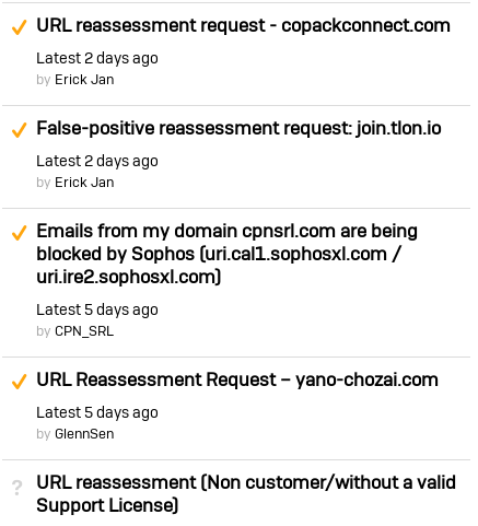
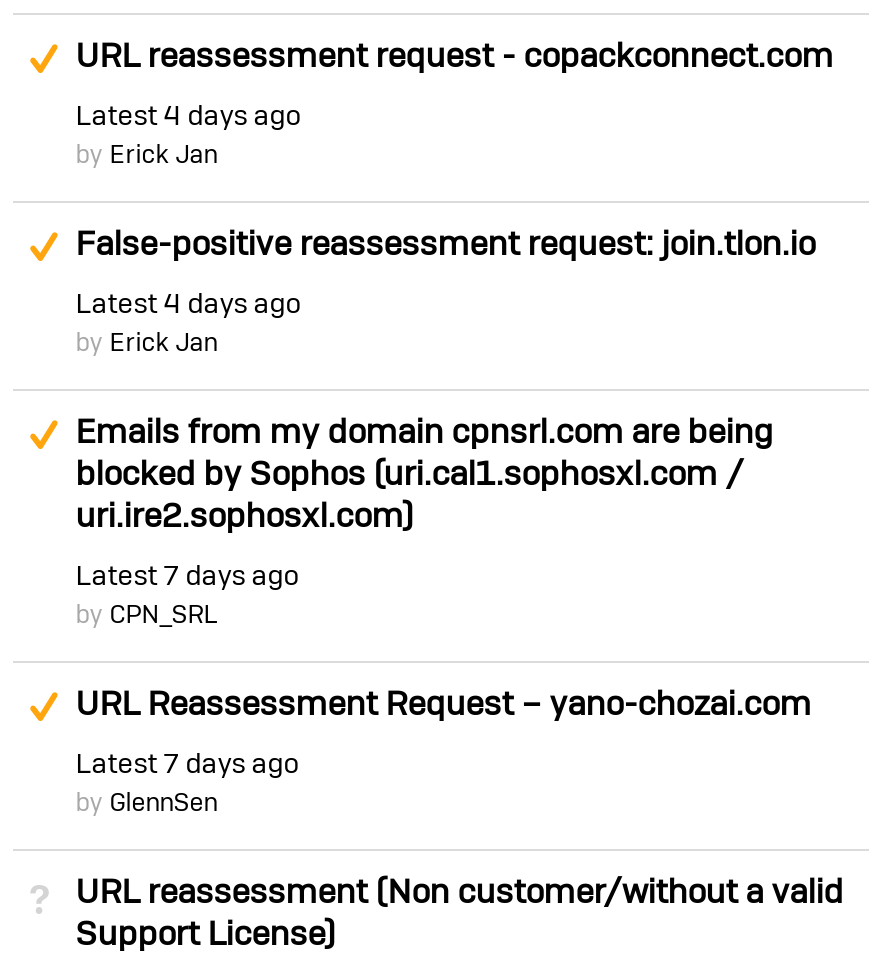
[36,48,159,68] Latest 2 days ago -> [75,97,301,133] Latest 4 days ago
[36,151,159,170] Latest 2 days ago -> [75,285,301,321] Latest 4 days ago
[36,300,159,319] Latest 5 days ago -> [75,557,299,593] Latest 7 days ago
[36,403,159,422] Latest 5 days ago -> [75,745,299,781] Latest 7 days ago

